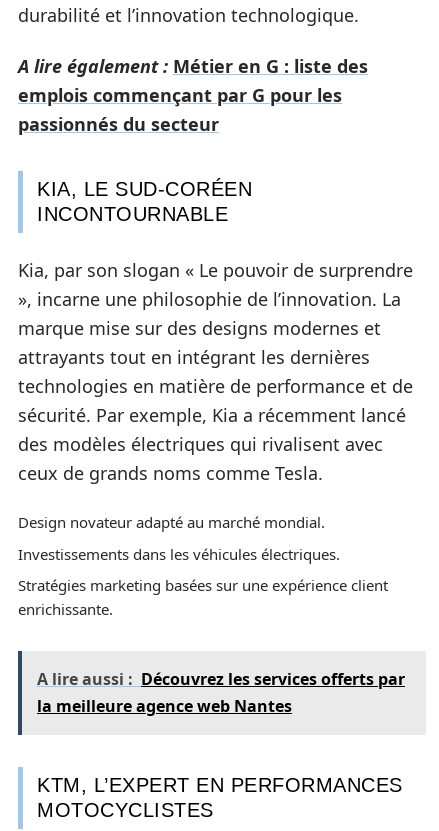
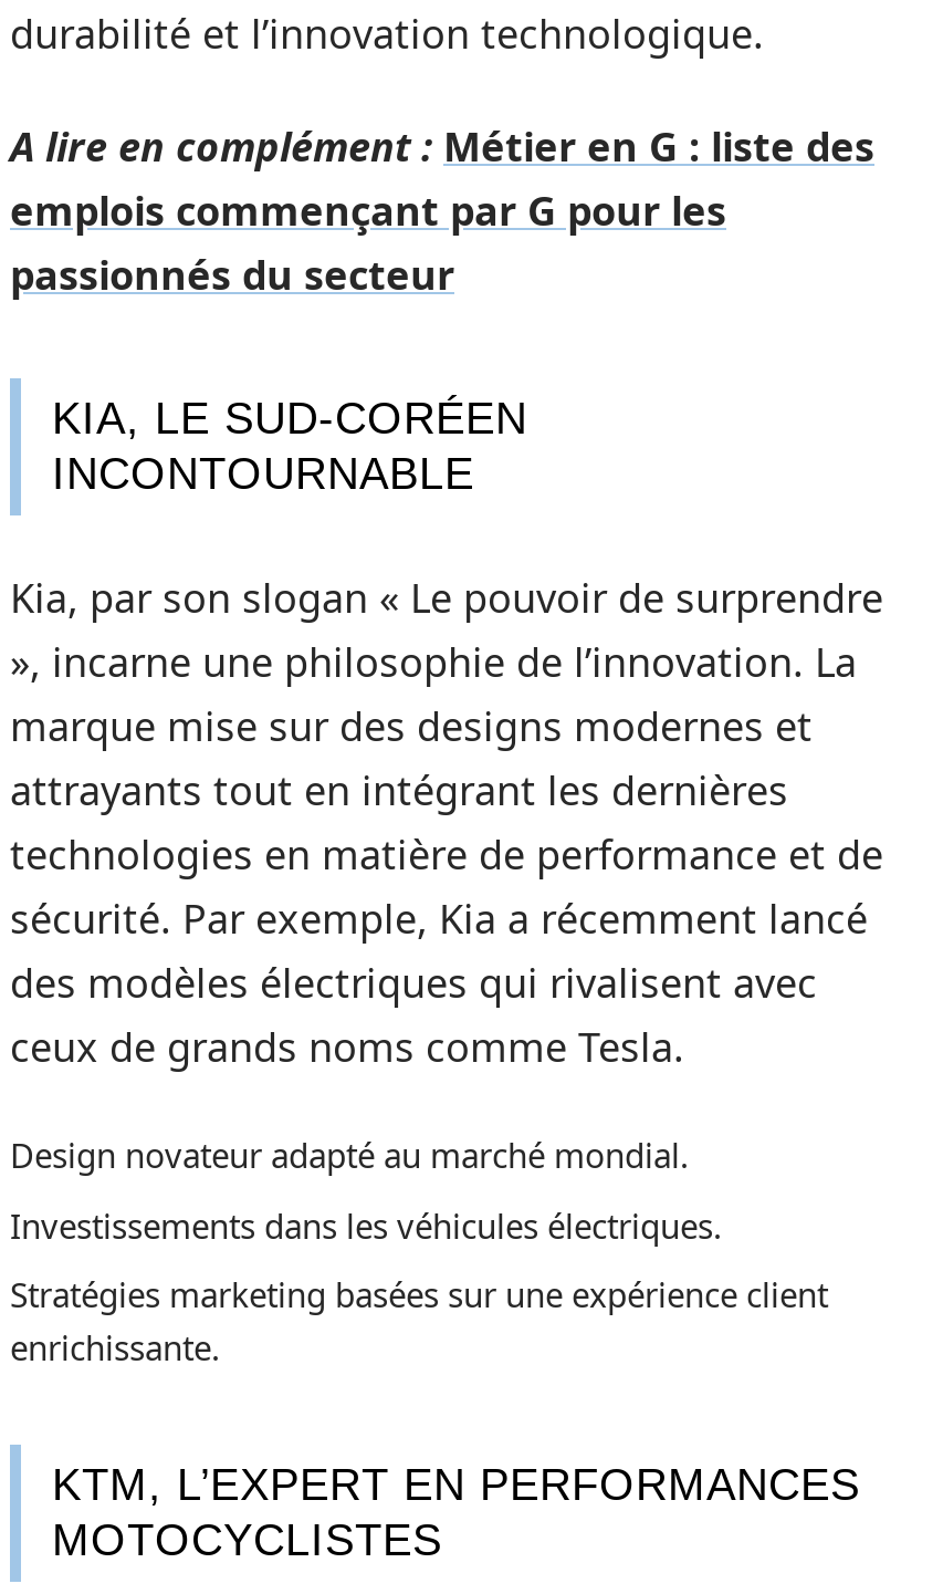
[18,54,368,78] A lire également : Métier en G : liste des -> [10,120,874,173] A lire en complément : Métier en G : liste des
[17,650,424,736] [image] | A lire aussi : Découvrez les services offerts par | la meilleure agence web Nantes -> none

